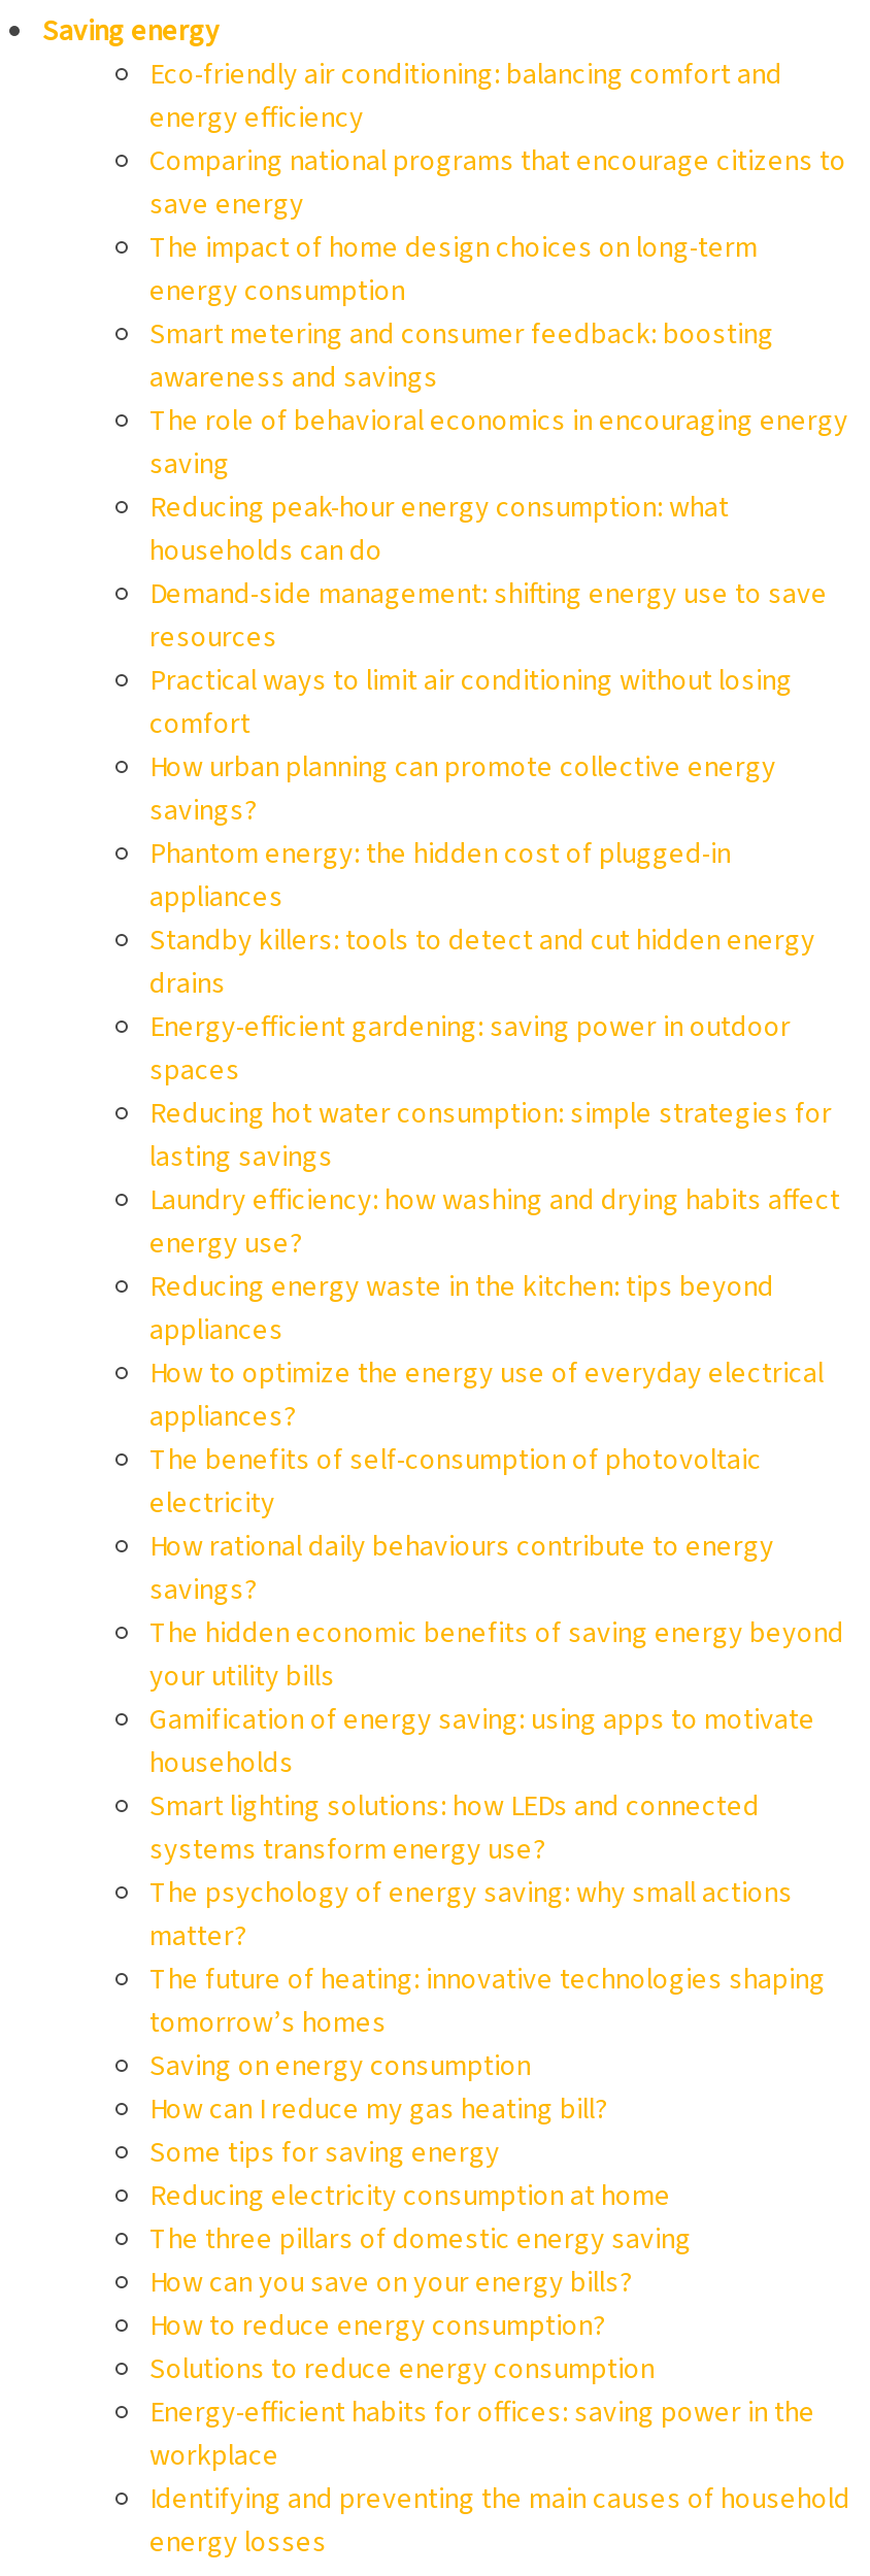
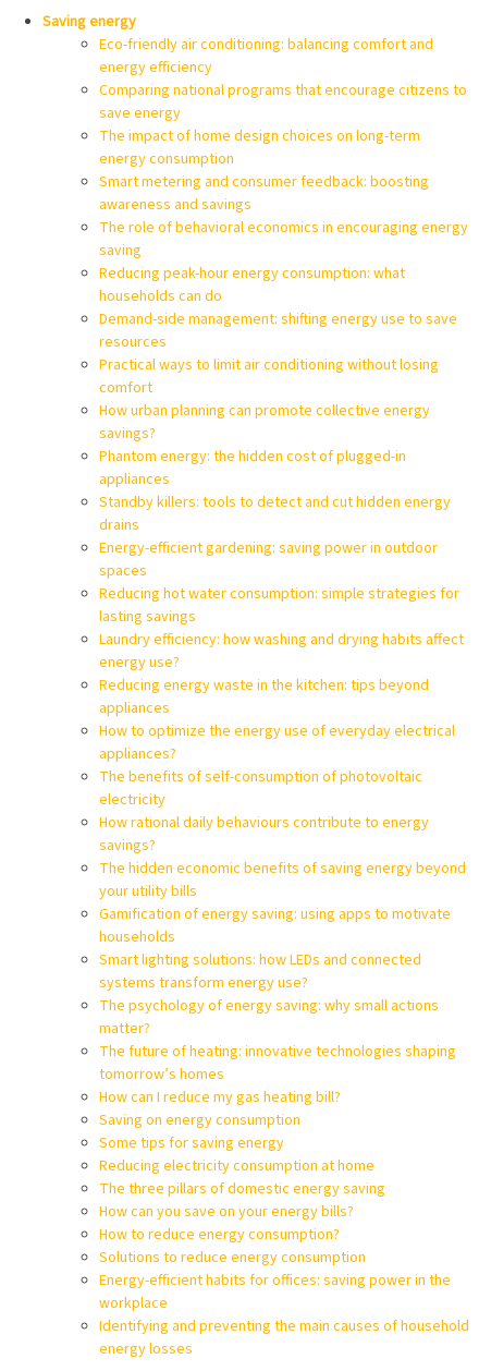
moved [149,2046,531,2087] -> [99,1109,300,1131]: Saving on energy consumption
moved [149,2089,607,2131] -> [99,1087,341,1108]: How can I reduce my gas heating bill?

